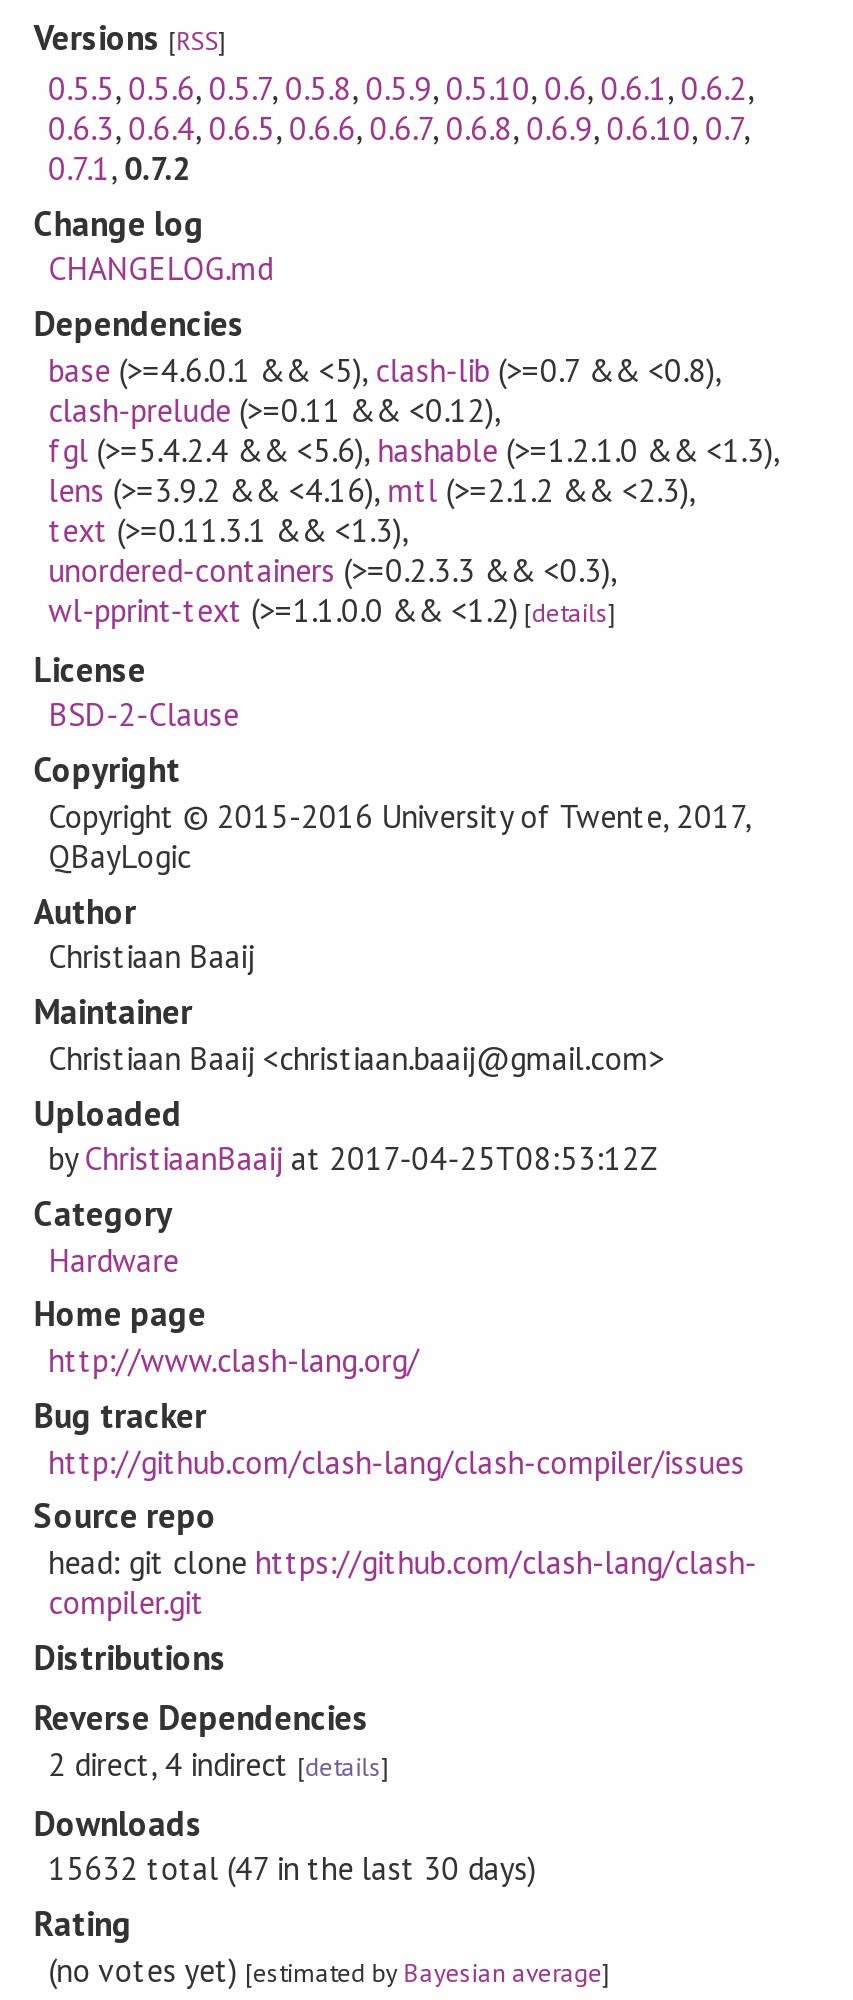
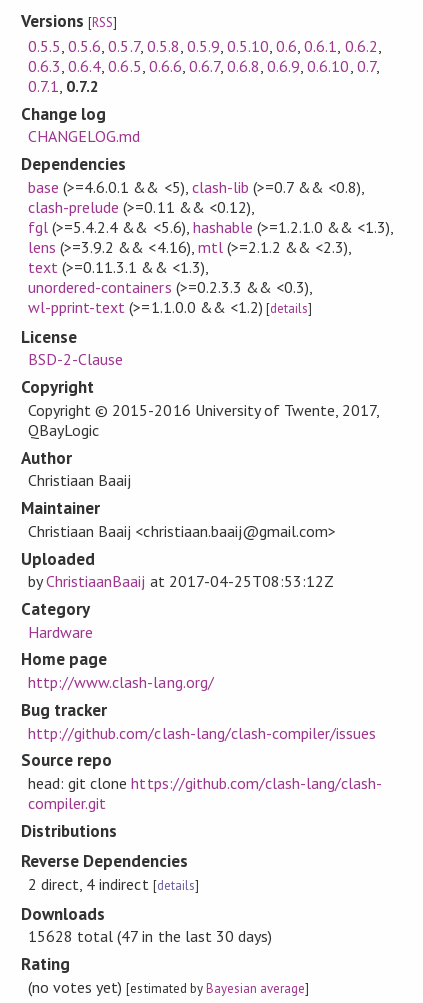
[48,1849,536,1889] 15632 total (47 in the last 30 days) -> [28,926,272,946] 15628 total (47 in the last 30 days)

